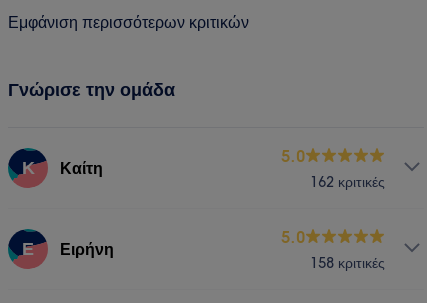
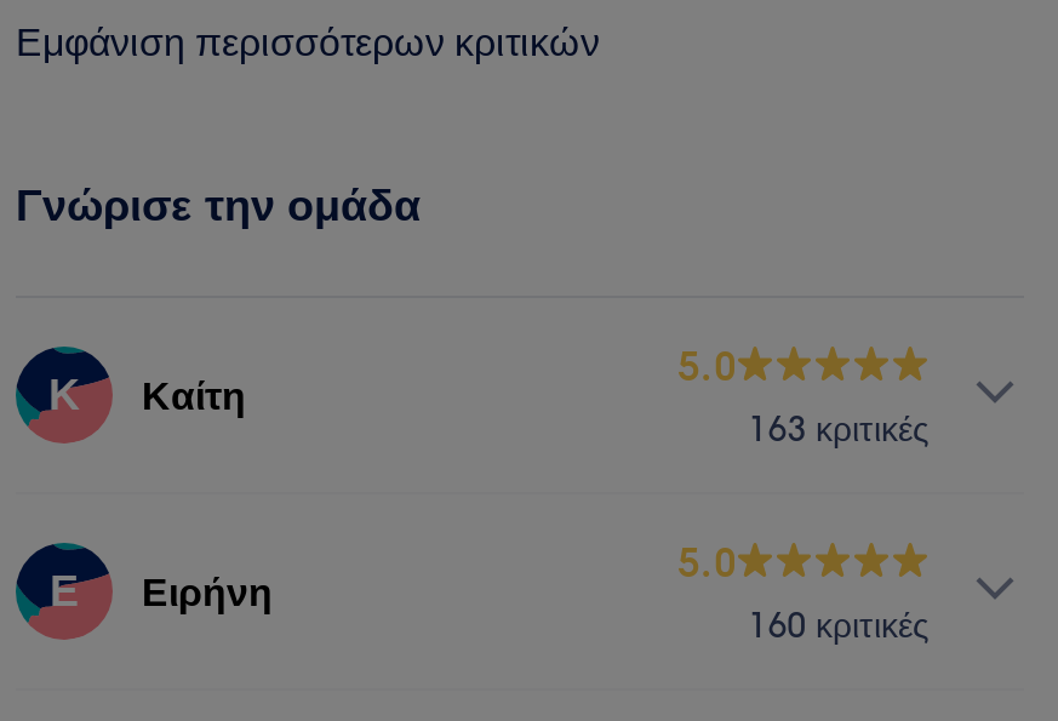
[310,173,385,191] 162 κριτικές -> [748,407,930,451] 163 κριτικές
[310,254,385,272] 158 κριτικές -> [748,603,930,647] 160 κριτικές

